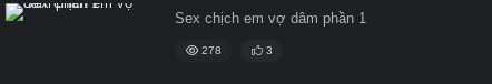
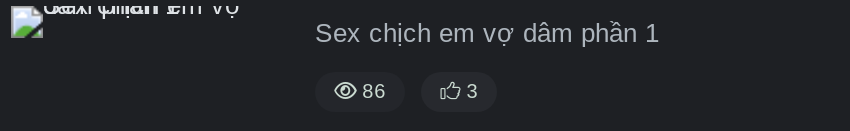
[198,45,221,57] 278 -> [356,81,386,103] 86

